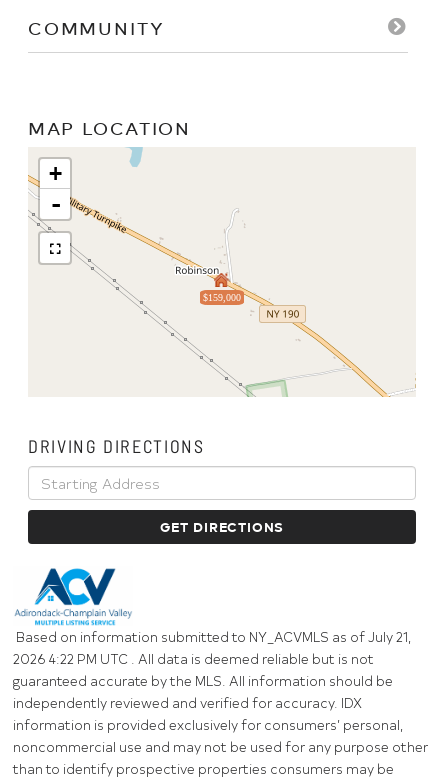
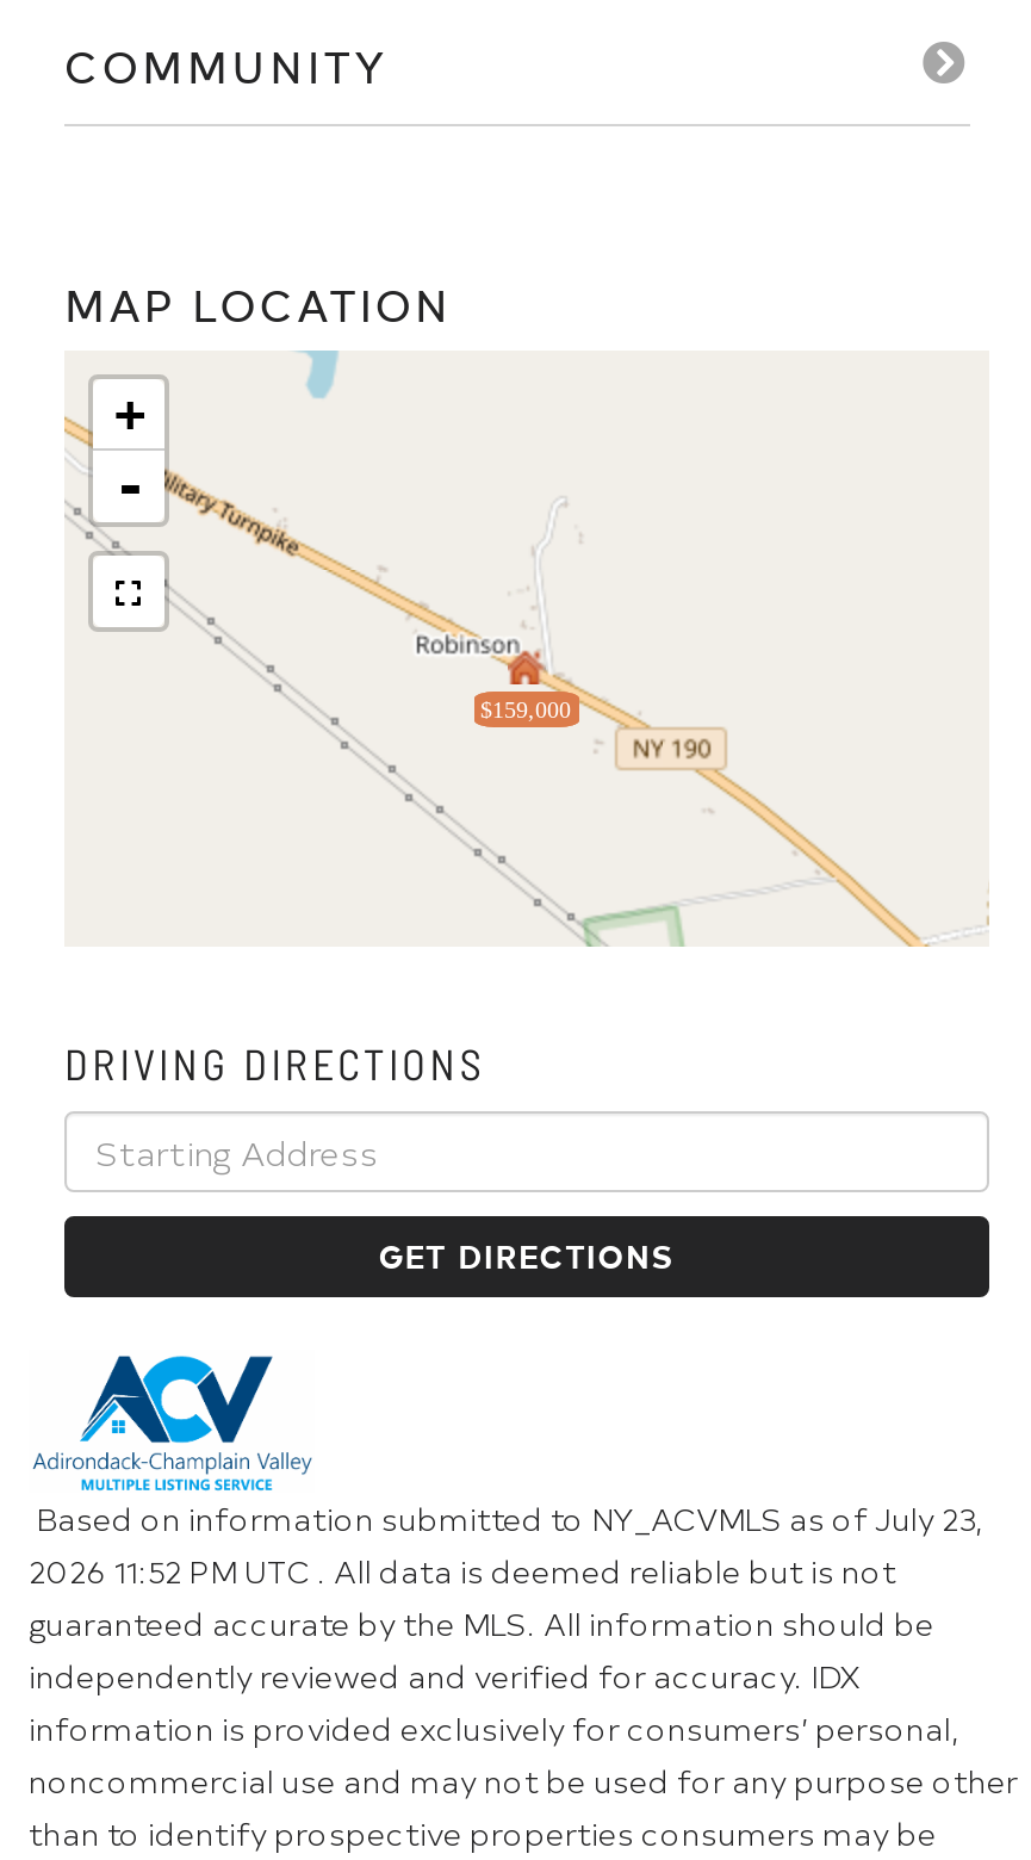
[13,628,411,645] Based on information submitted to NY_ACVMLS as of July 21, -> [29,1498,982,1539] Based on information submitted to NY_ACVMLS as of July 23,
[13,650,374,667] 2026 4:22 PM UTC . All data is deemed reliable but is not -> [29,1551,896,1591] 2026 11:52 PM UTC . All data is deemed reliable but is not

